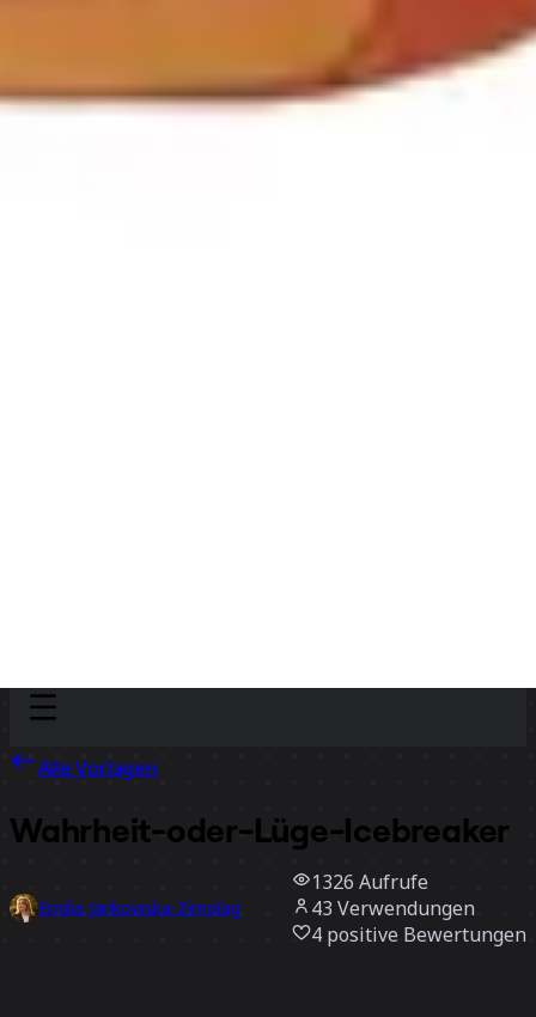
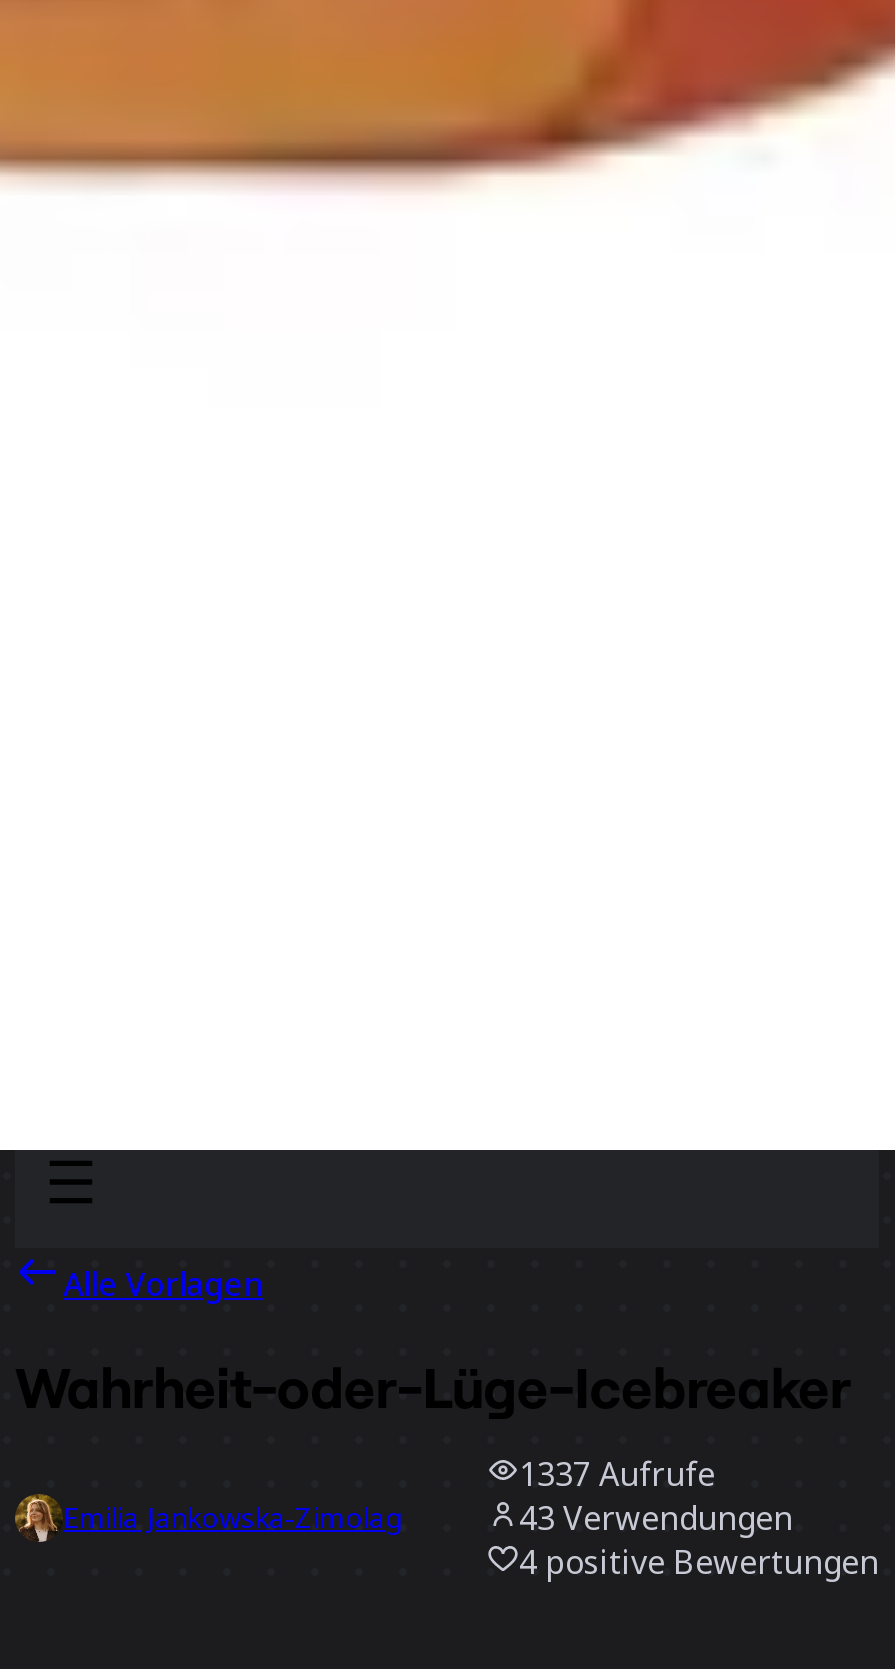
[311,868,428,894] 1326 Aufrufe -> [519,1451,715,1495] 1337 Aufrufe

